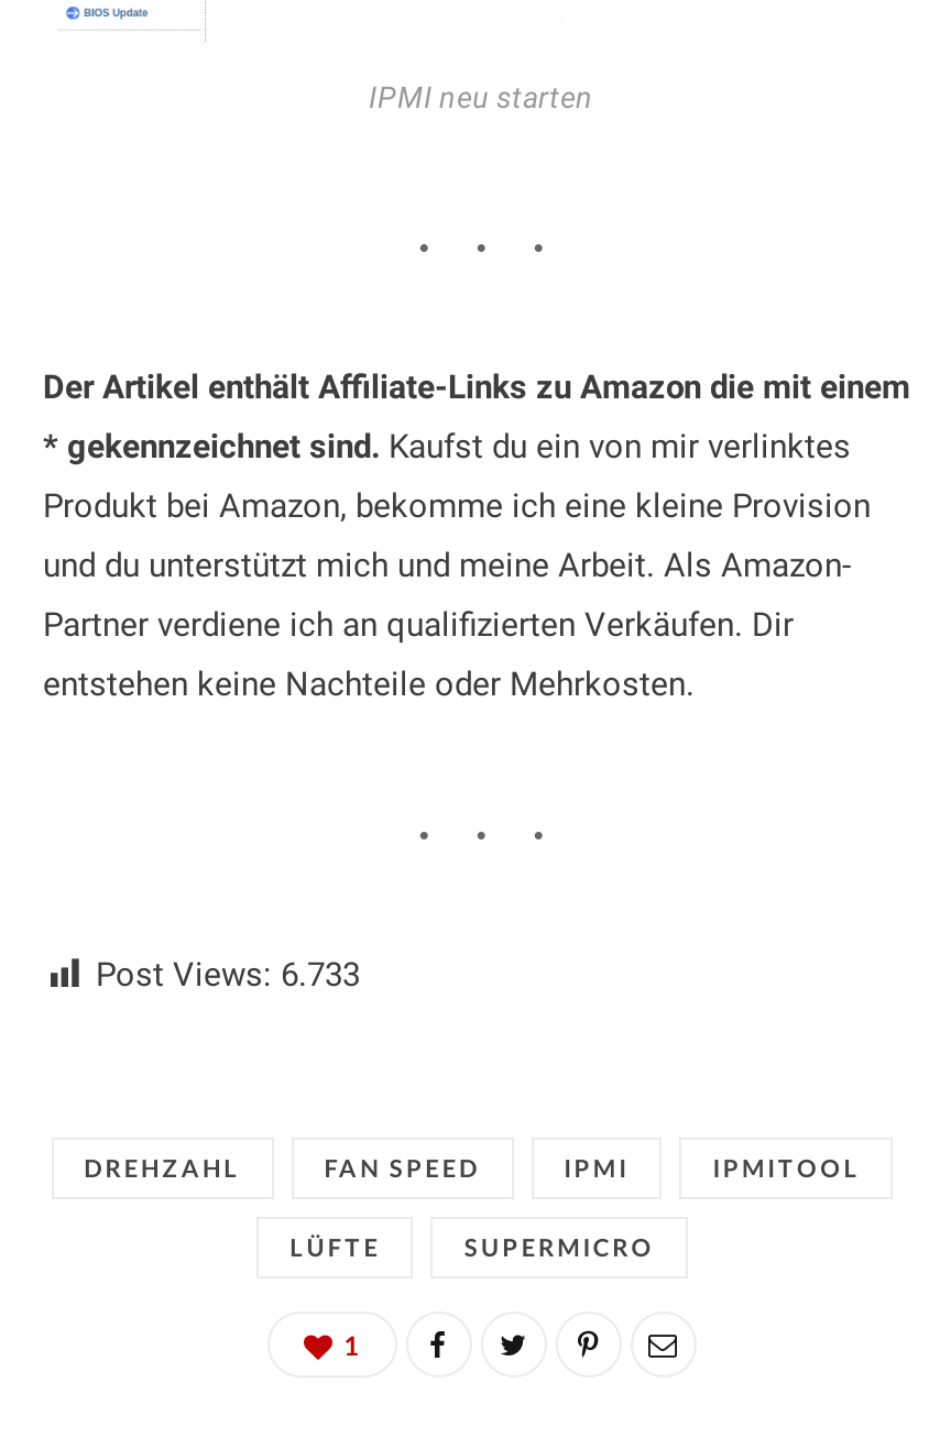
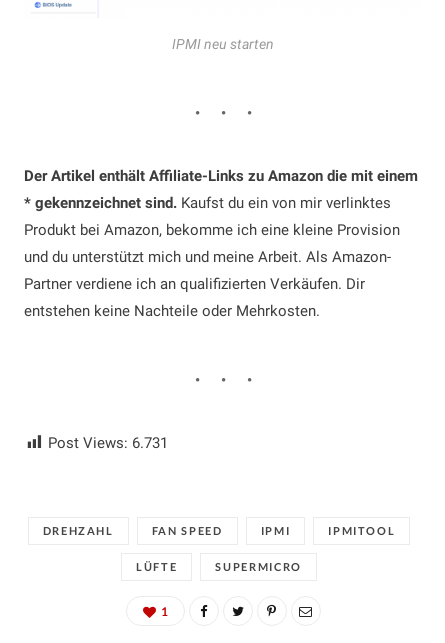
[96,955,360,995] Post Views: 6.733 -> [48,434,168,452] Post Views: 6.731

